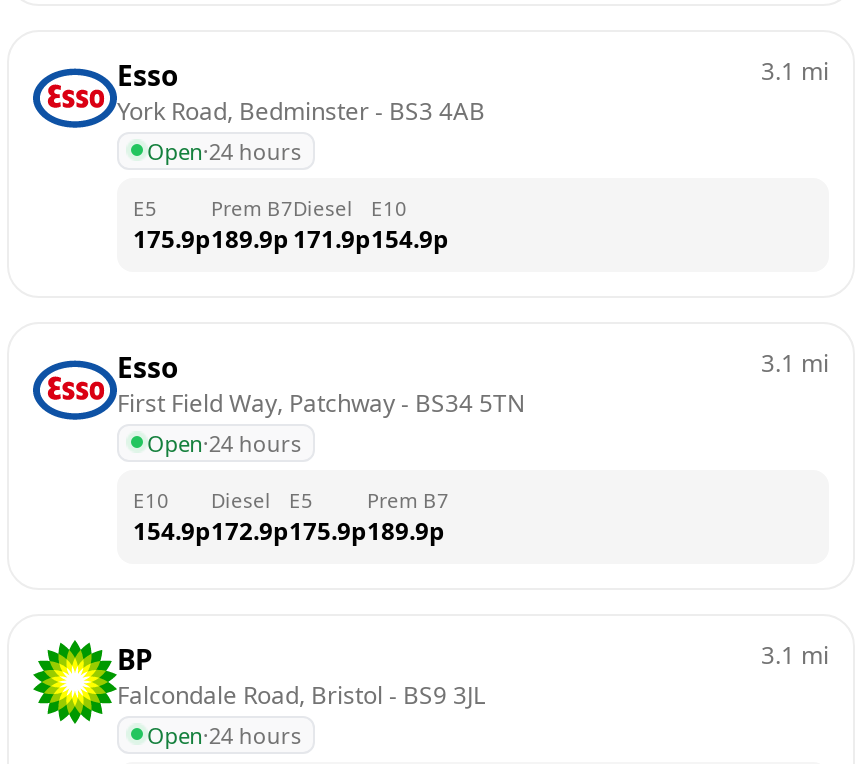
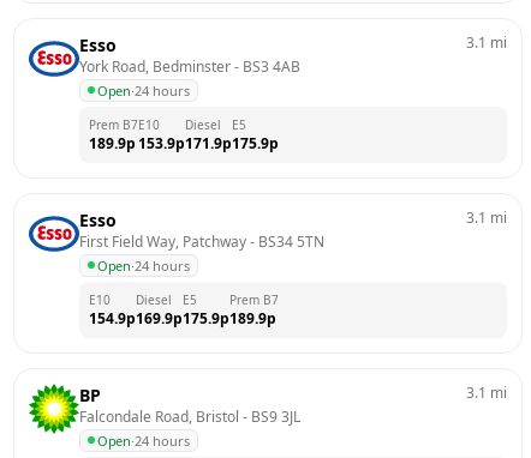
[133,194,211,256] E5 | 175.9p -> none
[371,194,449,256] E10 | 154.9p -> [232,116,279,153] E5 | 175.9p
none -> [138,116,185,153] E10 | 153.9p
[133,514,445,548] 154.9p 172.9p 175.9p 189.9p -> [89,308,276,328] 154.9p 169.9p 175.9p 189.9p

